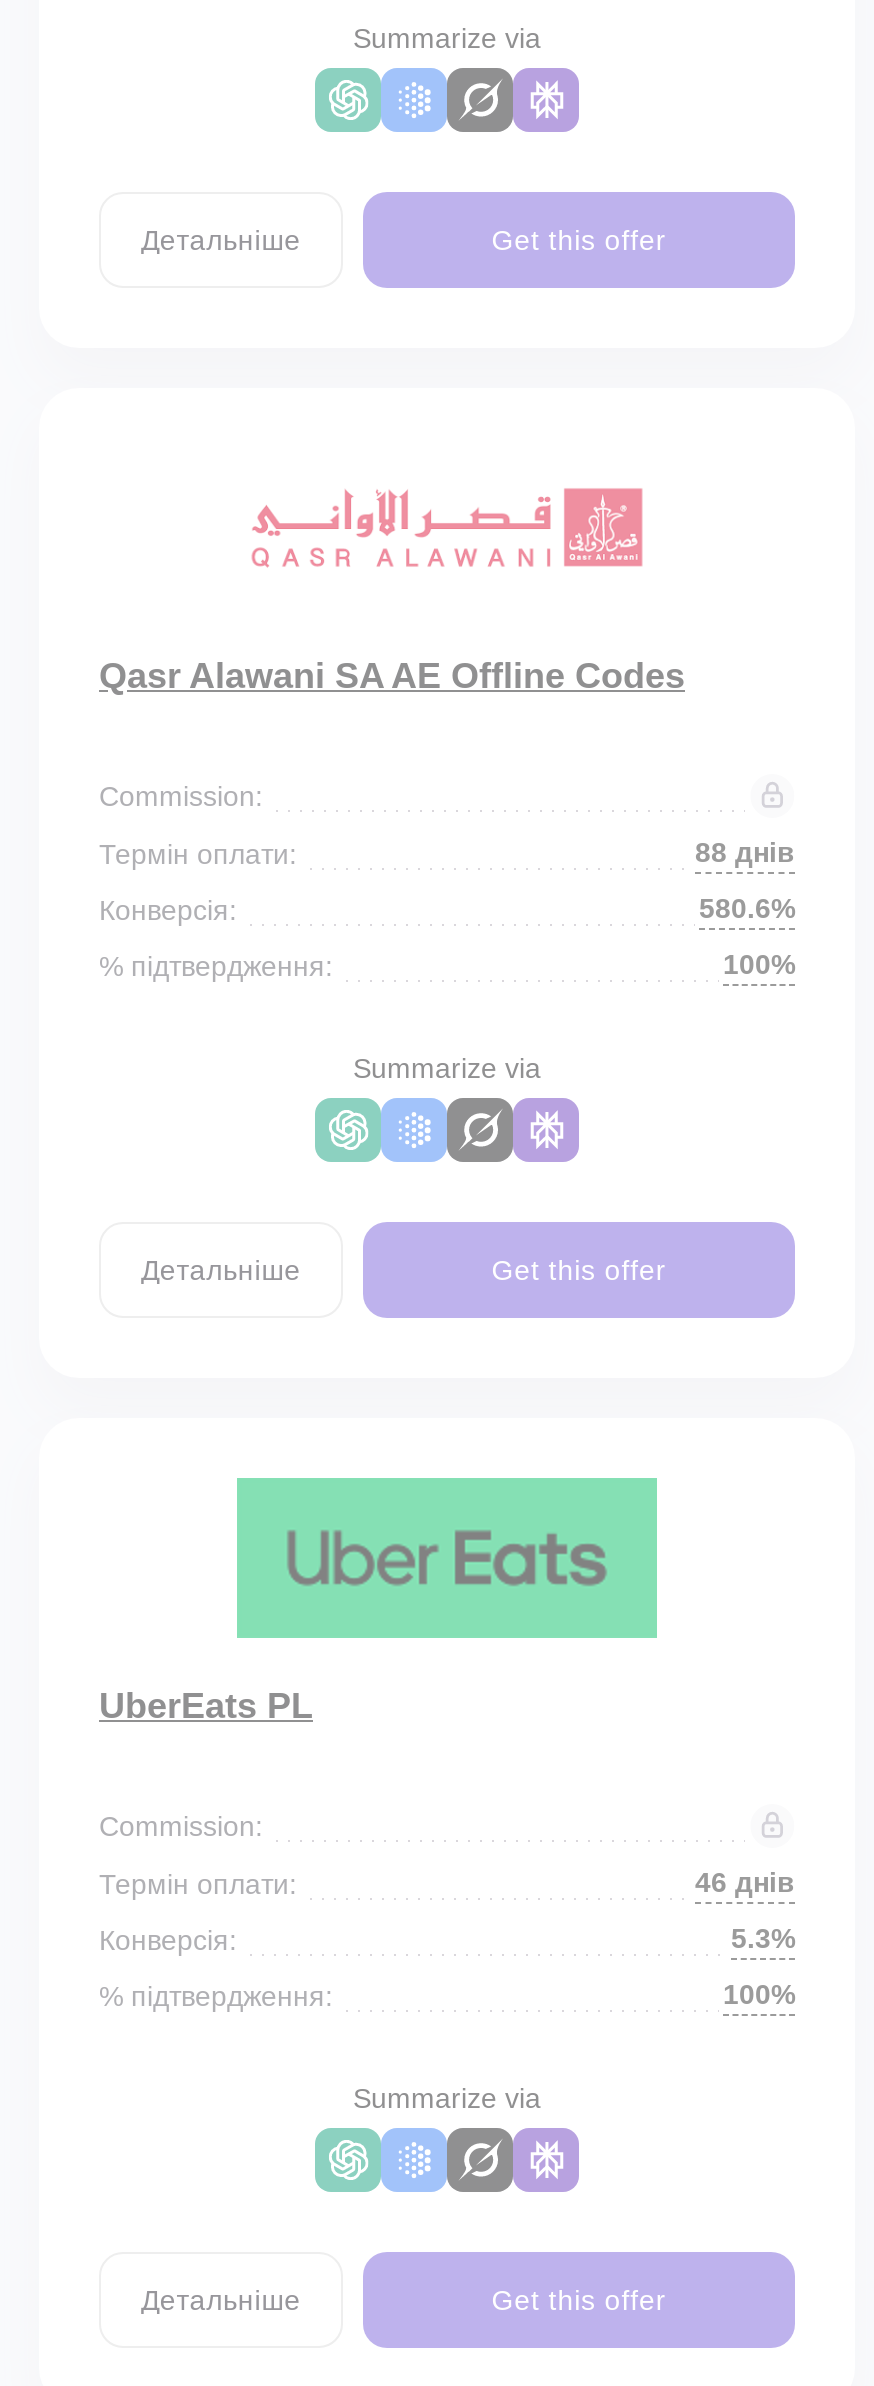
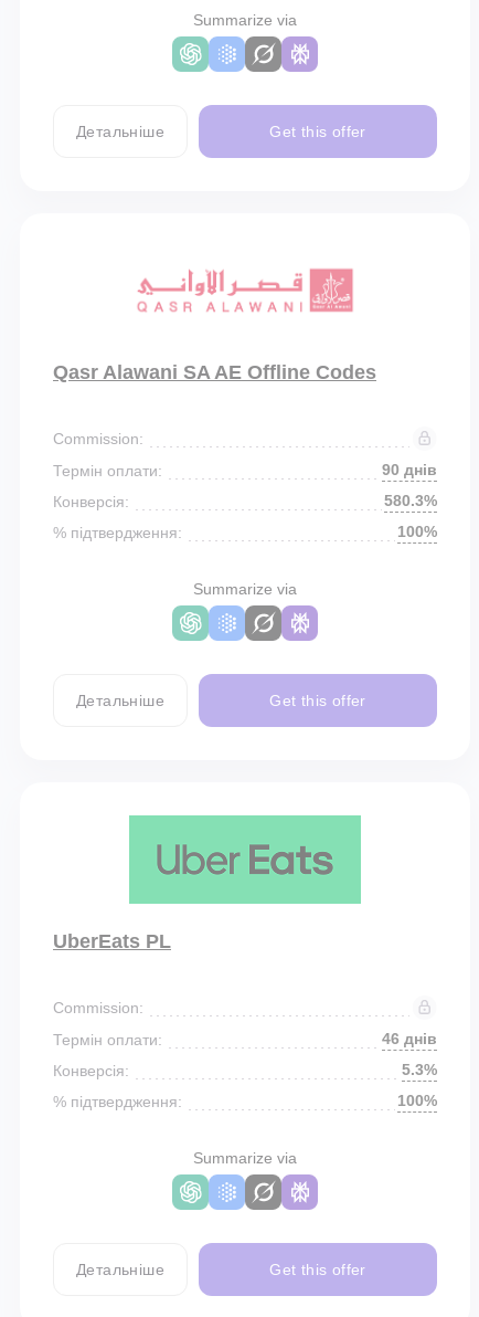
[695,836,795,868] 88 днів -> [382,461,437,478] 90 днів
[699,892,795,924] 580.6% -> [384,492,437,509] 580.3%

